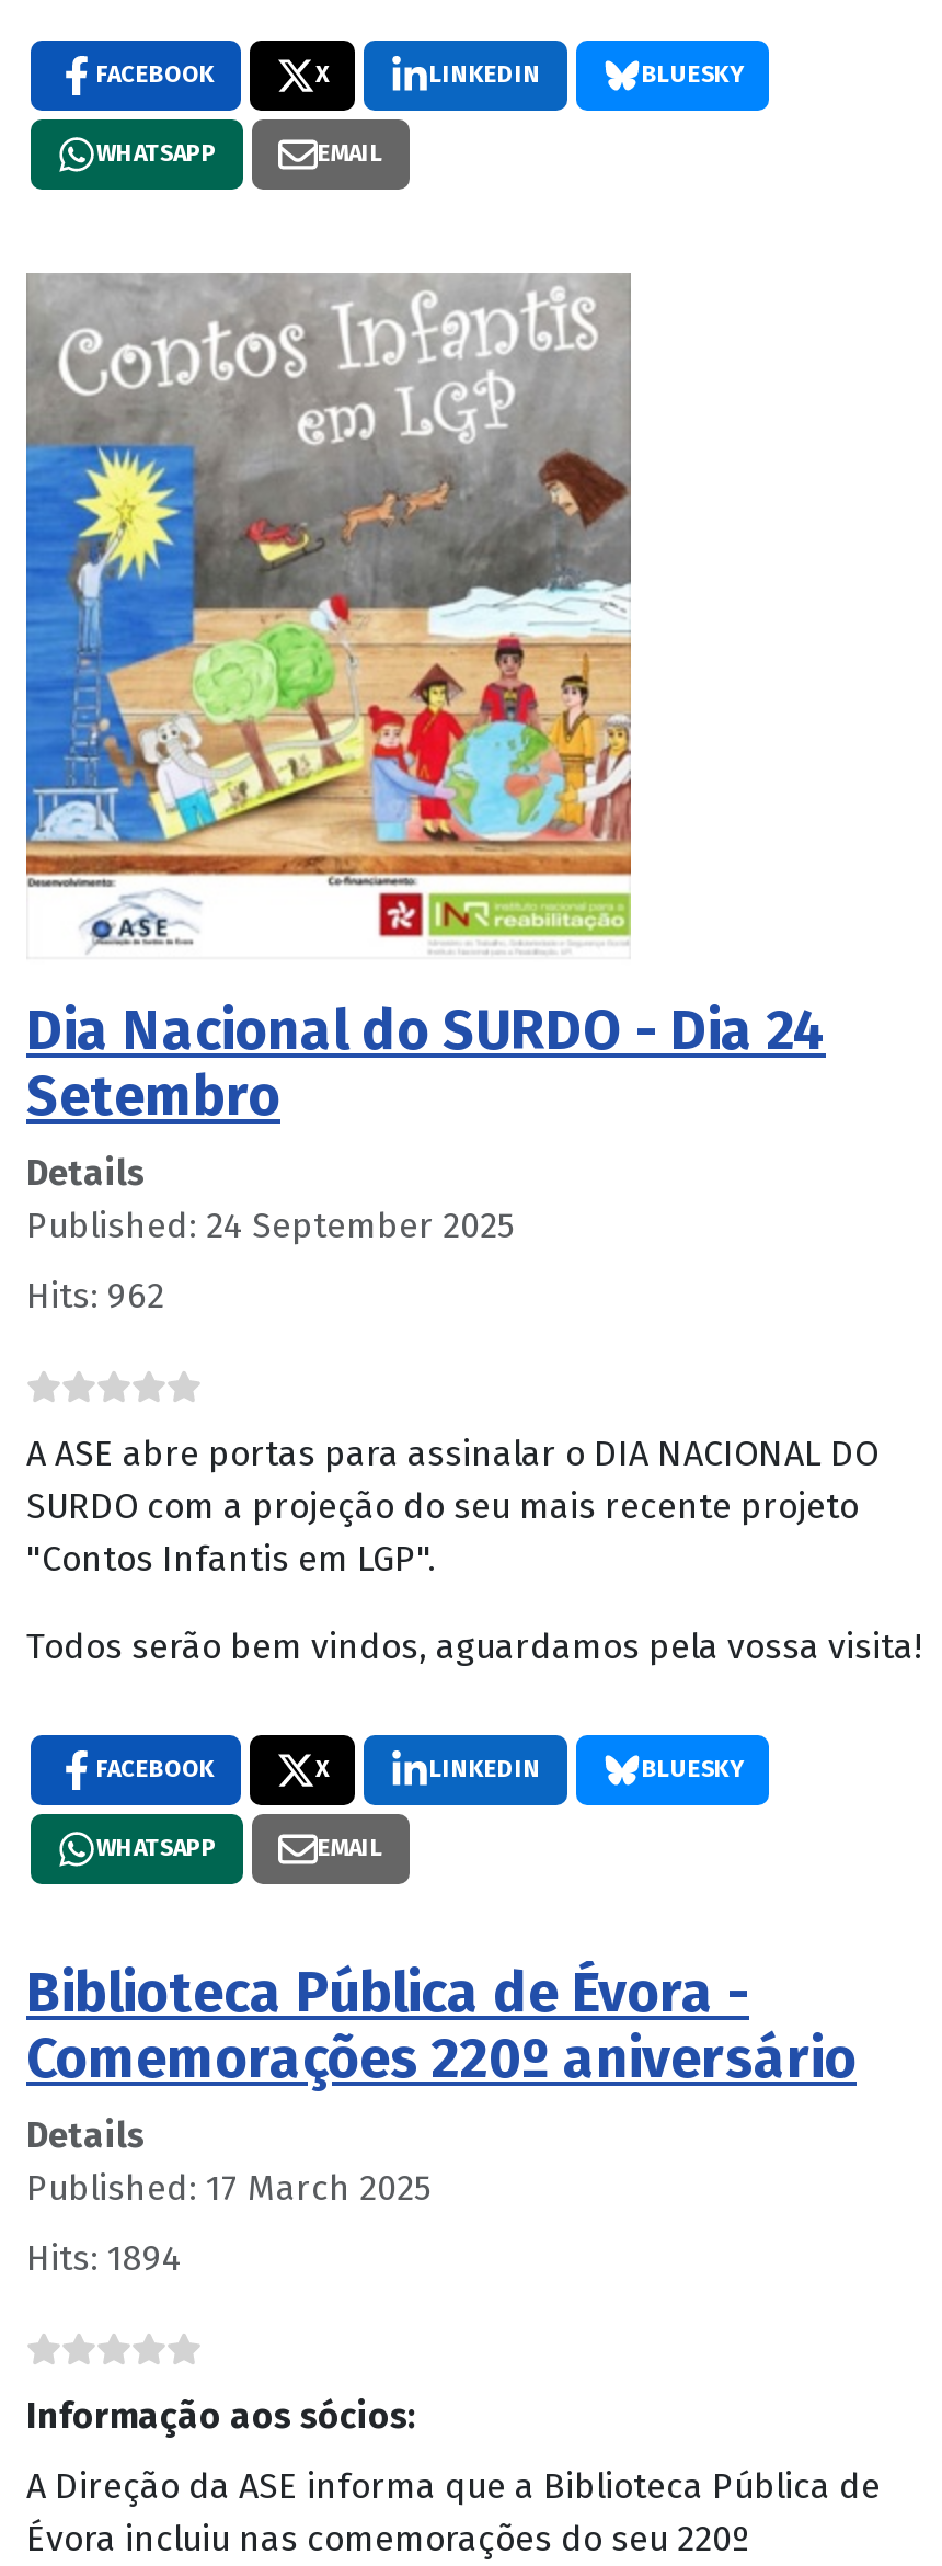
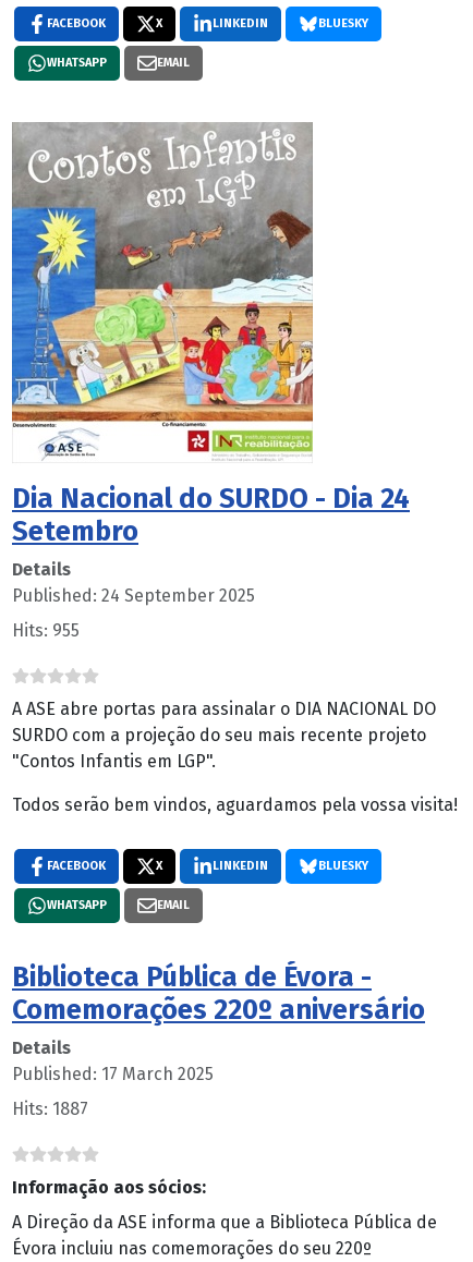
[26,1274,164,1316] Hits: 962 -> [12,620,80,641] Hits: 955
[26,2237,182,2278] Hits: 1894 -> [12,1098,88,1119] Hits: 1887

